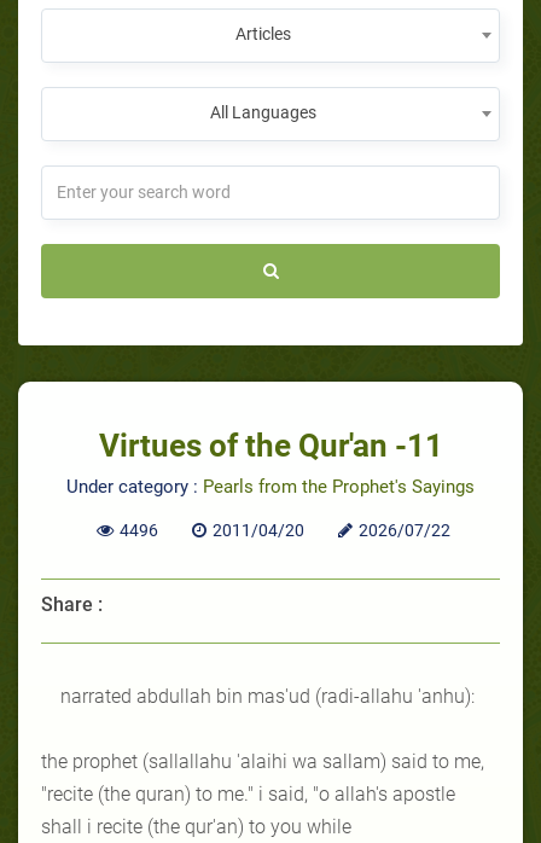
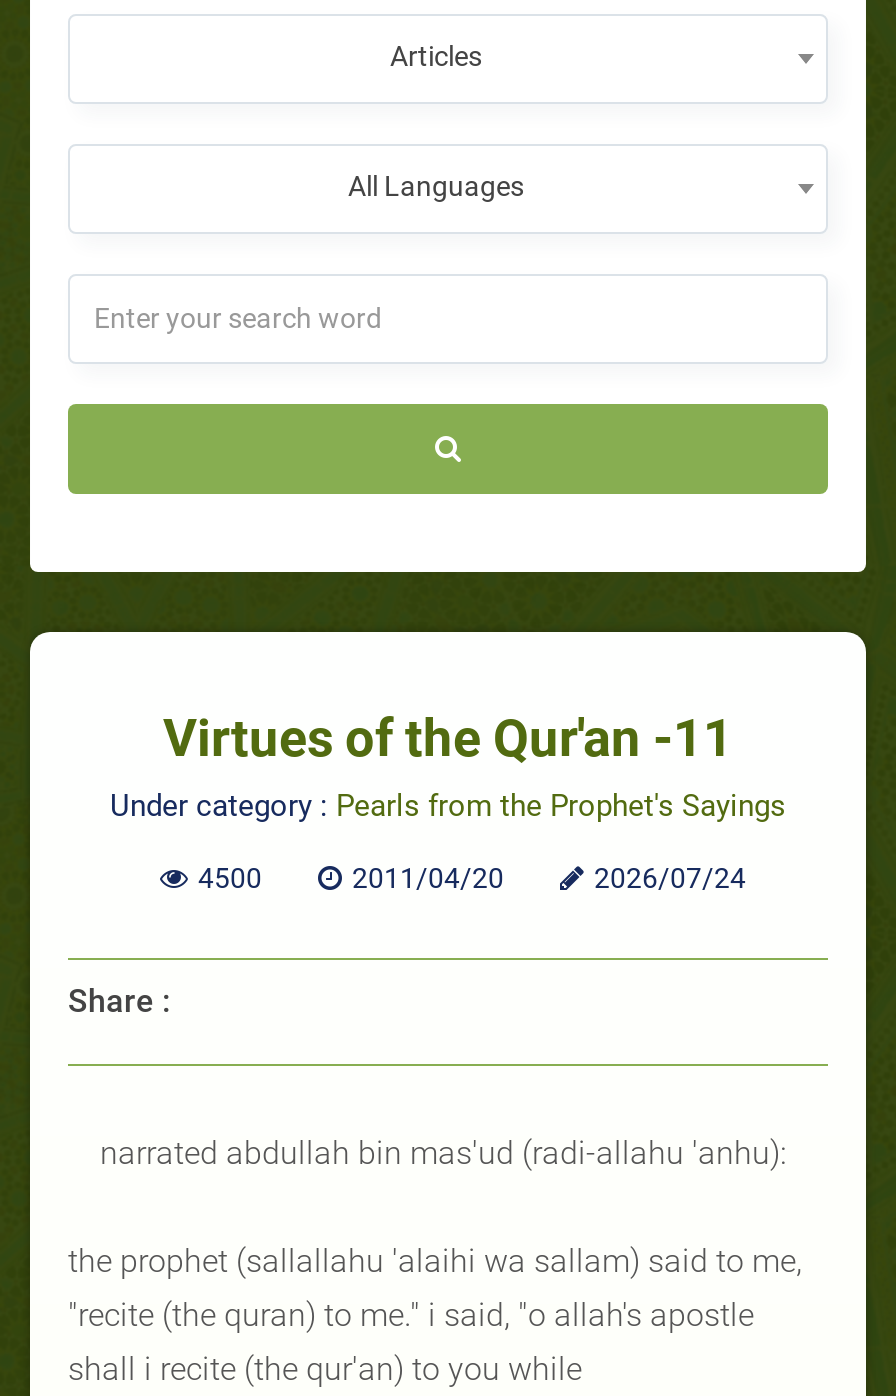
[120,520,158,539] 4496 -> [198,861,262,893] 4500
[359,520,450,539] 2026/07/22 -> [594,861,746,893] 2026/07/24

